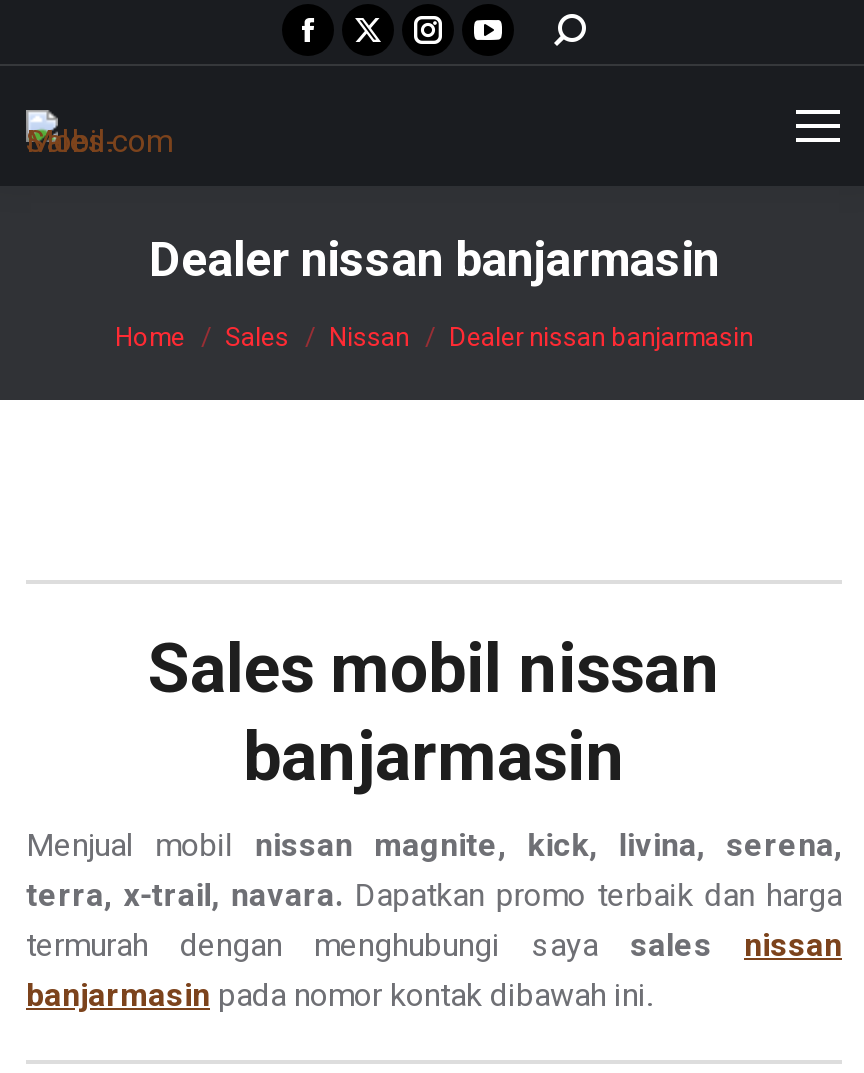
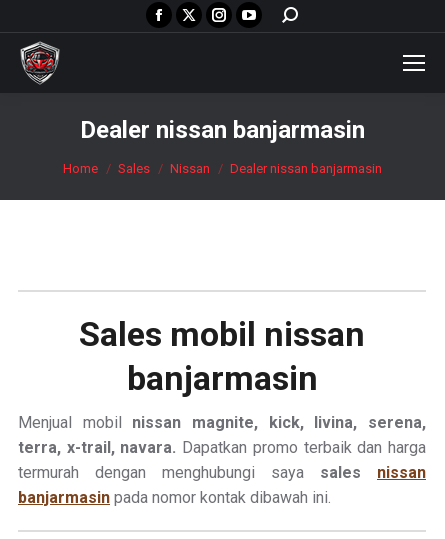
[24,84,172,166] [image] -> [18,41,63,85] [image]

